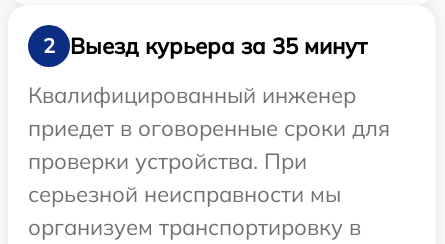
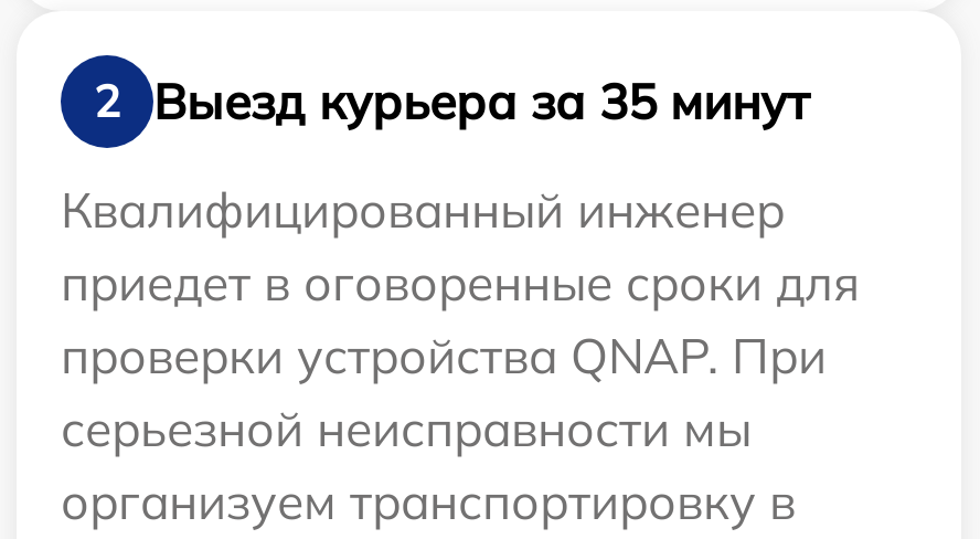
[28,147,307,175] проверки устройства. При -> [61,325,827,387] проверки устройства QNAP. При

